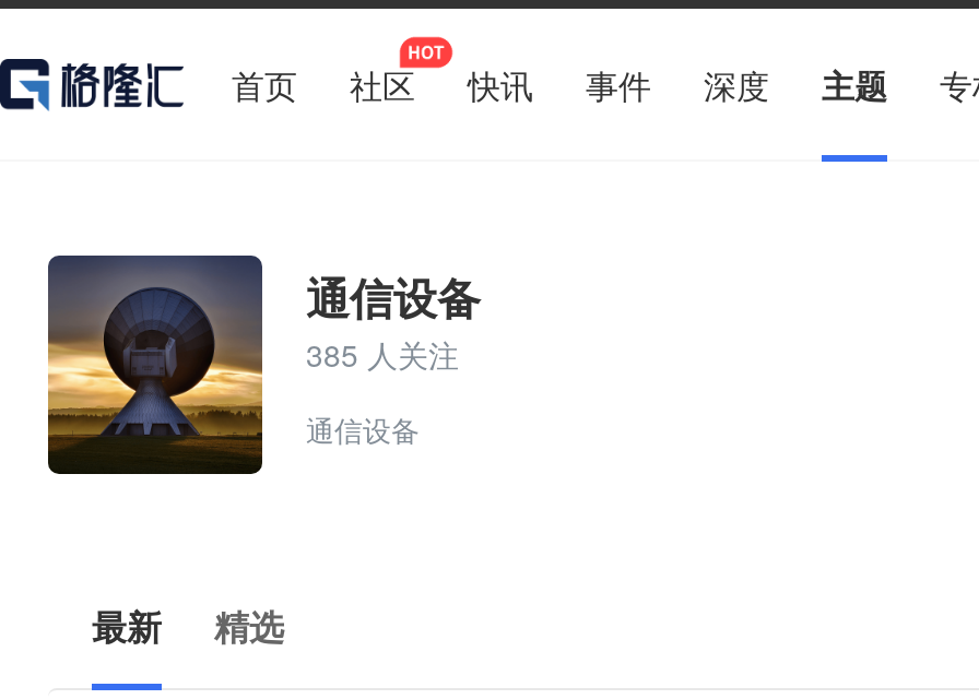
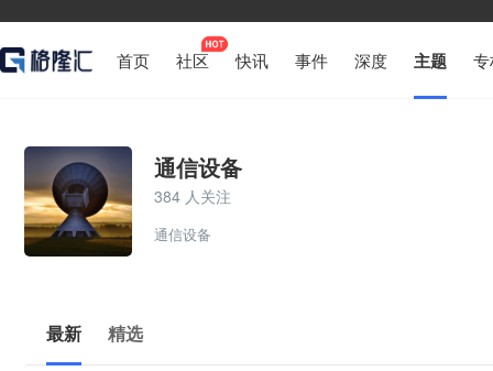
[306,332,459,376] 385 人关注 -> [154,185,231,207] 384 人关注

